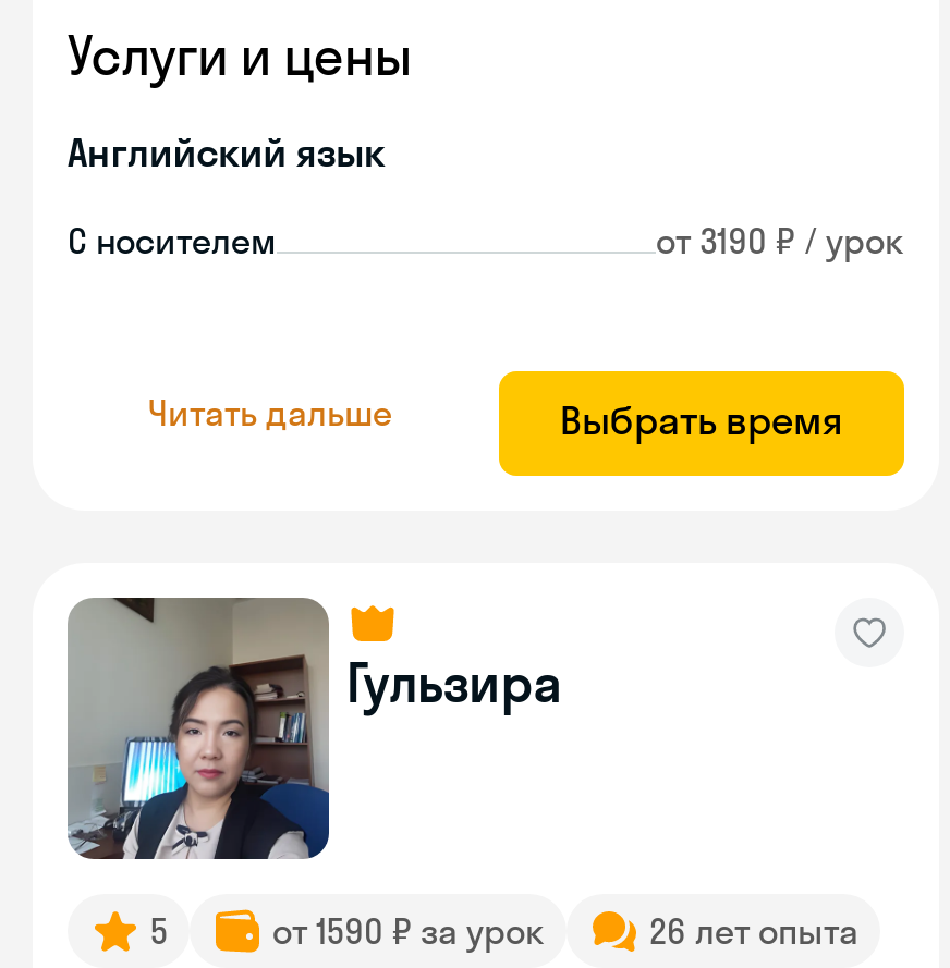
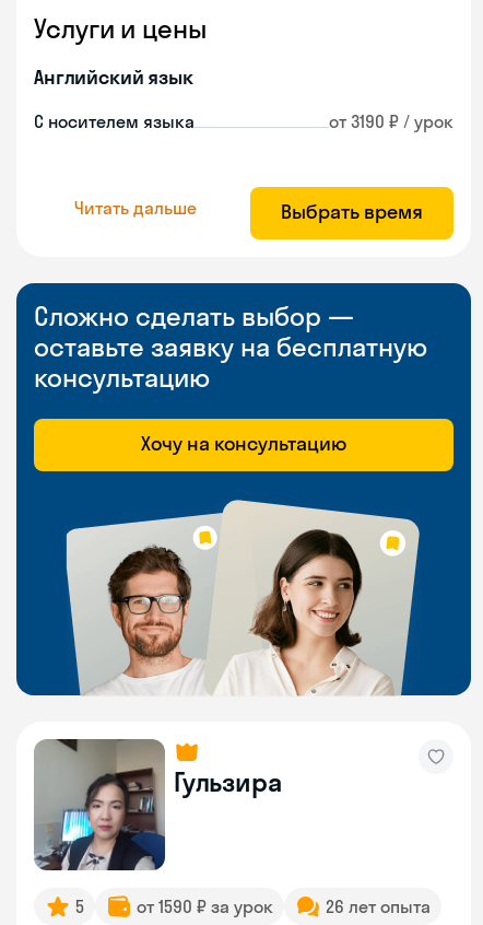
[68,219,277,262] С носителем -> [34,110,195,132] С носителем языка
none -> [15,282,472,696] [image] | Сложно сделать выбор — | оставьте заявку на бесплатную | консультацию | Хочу на консультацию

